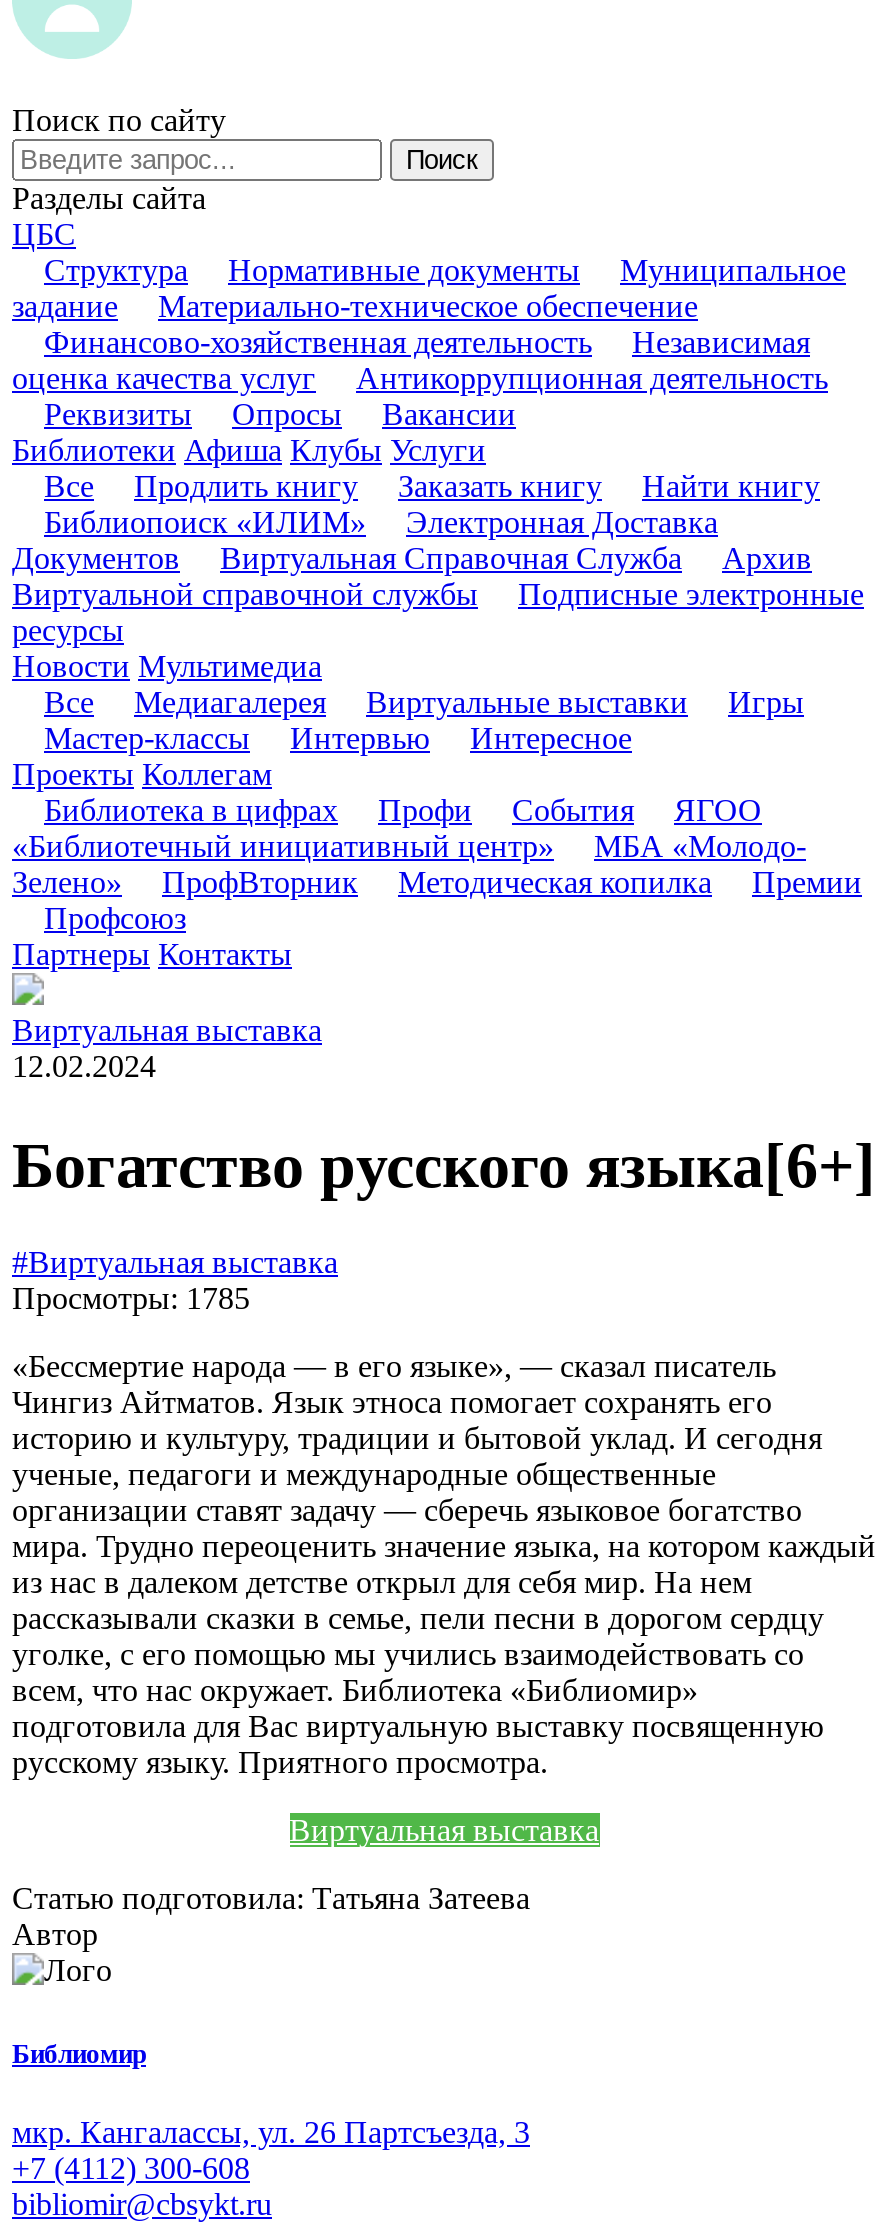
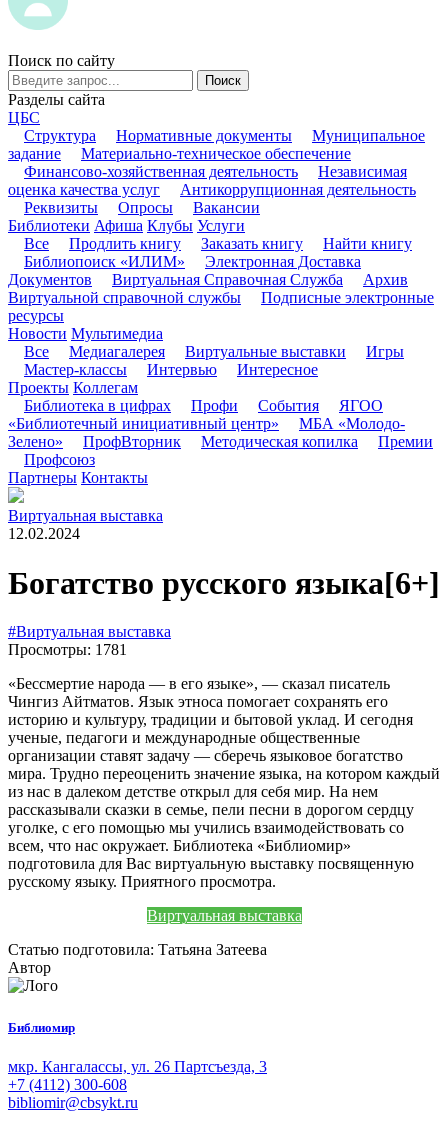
[12,1282,250,1316] Просмотры: 1785 -> [8,641,127,658] Просмотры: 1781

